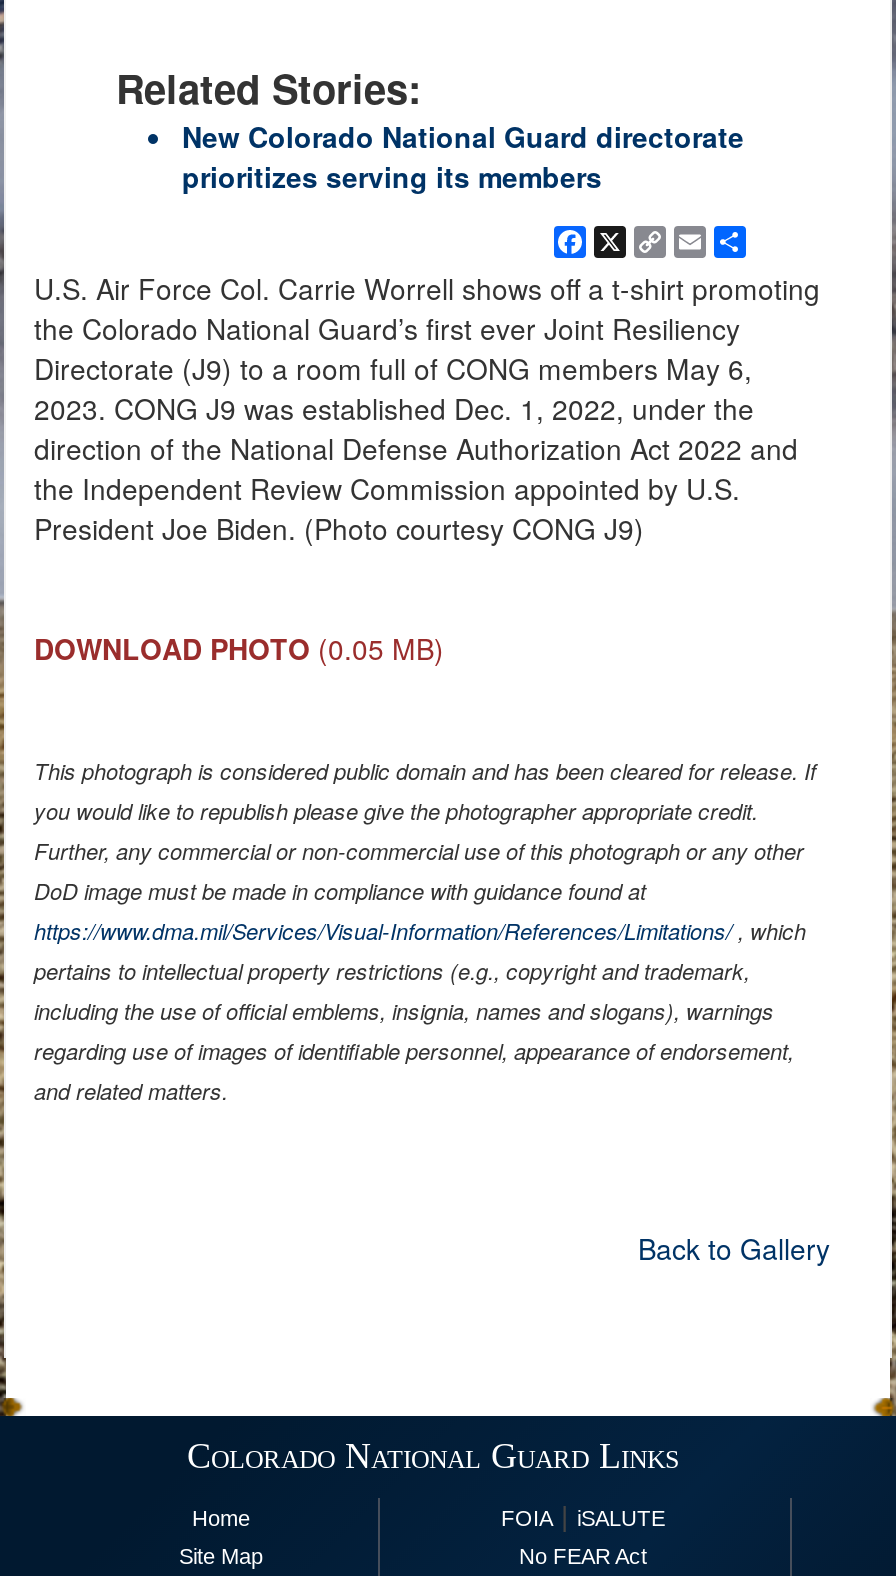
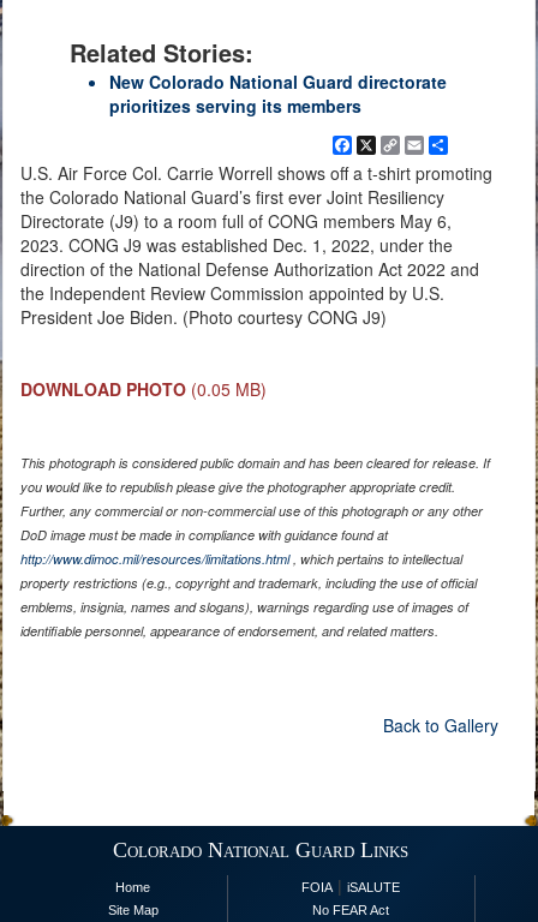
[34,917,806,1107] https://www.dma.mil/Services/Visual-Information/References/Limitations/, which | pertains to intellectual property restrictions (e.g., copyright and trademark, | including the use of official emblems, insignia, names and slogans), warnings | regarding use of images of identifiable personnel, appearance of endorsement, | and related matters. -> [20,550,477,640] http://www.dimoc.mil/resources/limitations.html, which pertains to intellectual | property restrictions (e.g., copyright and trademark, including the use of official | emblems, insignia, names and slogans), warnings regarding use of images of | identifiable personnel, appearance of endorsement, and related matters.

